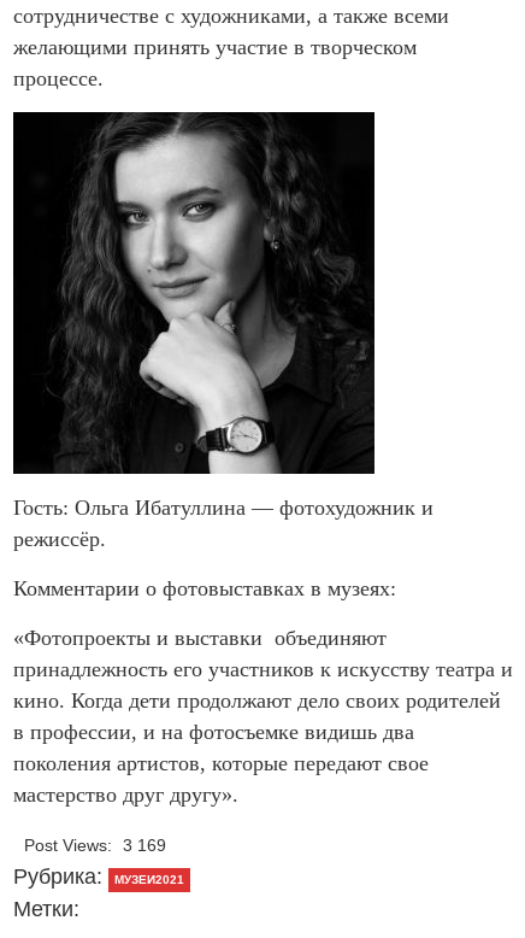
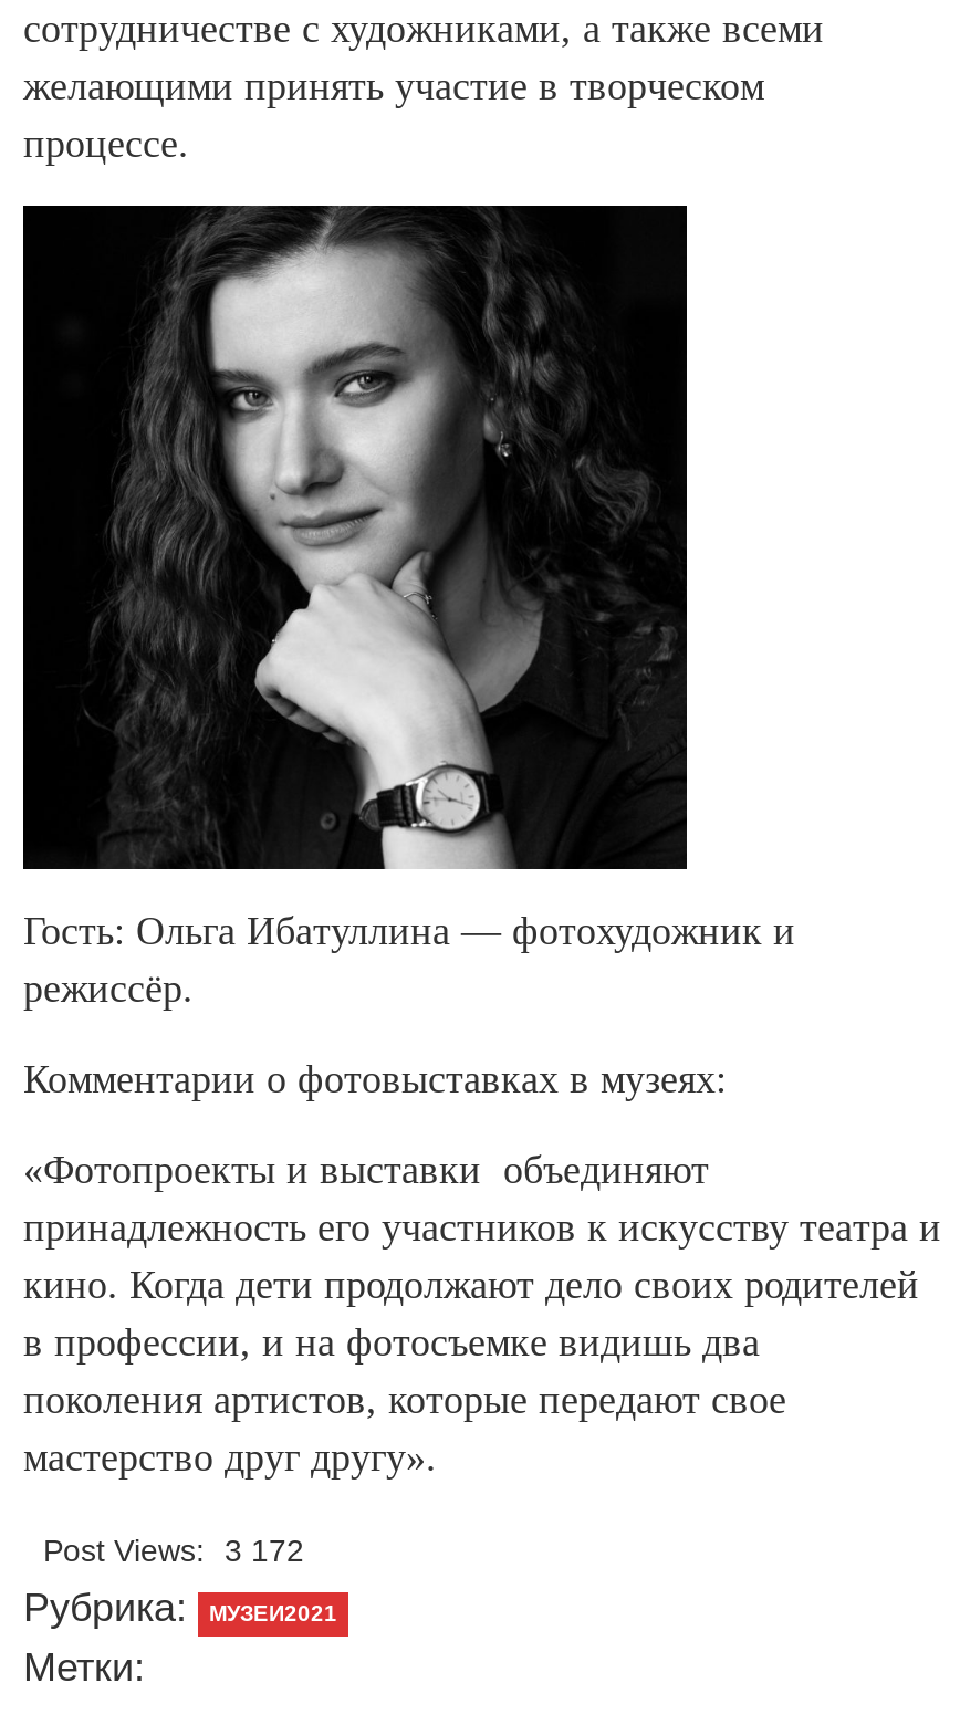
[24,836,166,855] Post Views: 3 169 -> [43,1533,304,1568] Post Views: 3 172

